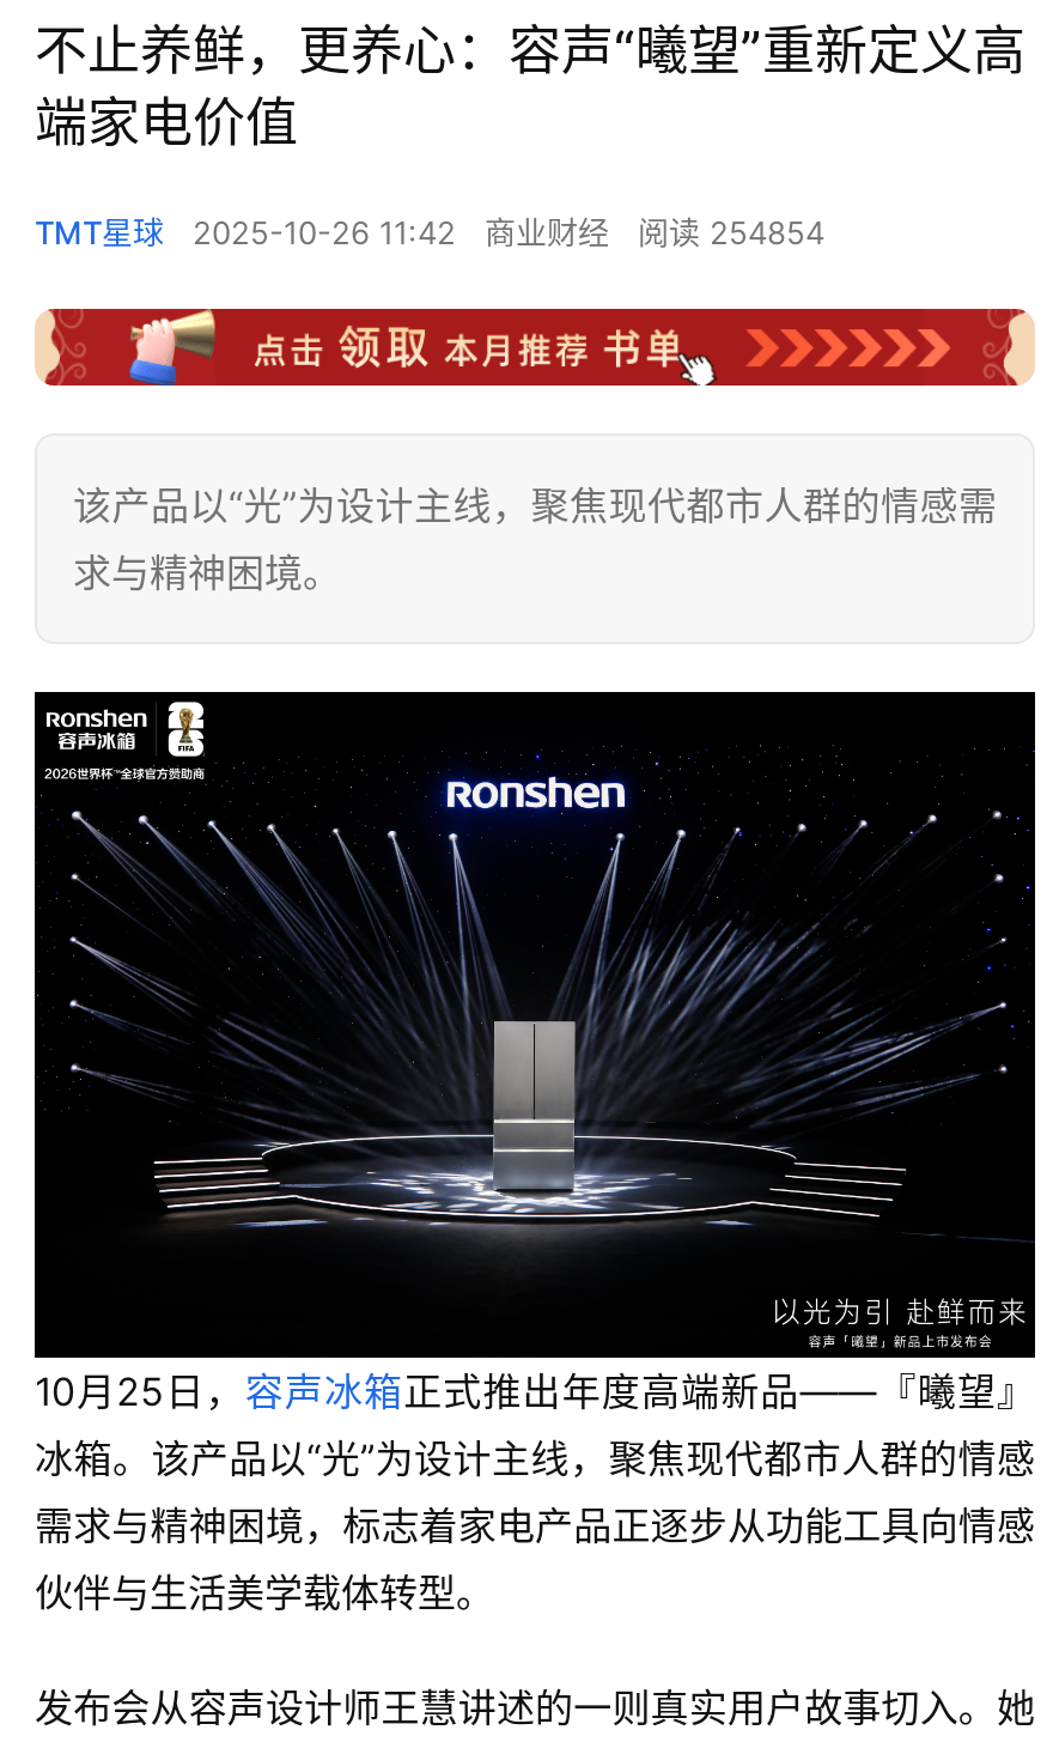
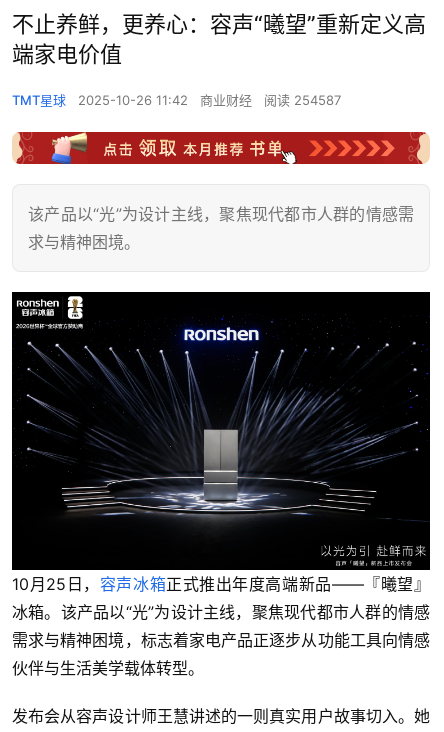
[35,214,824,252] TMT星球 2025-10-26 11:42 商业财经 阅读 254854 -> [12,92,341,108] TMT星球 2025-10-26 11:42 商业财经 阅读 254587

